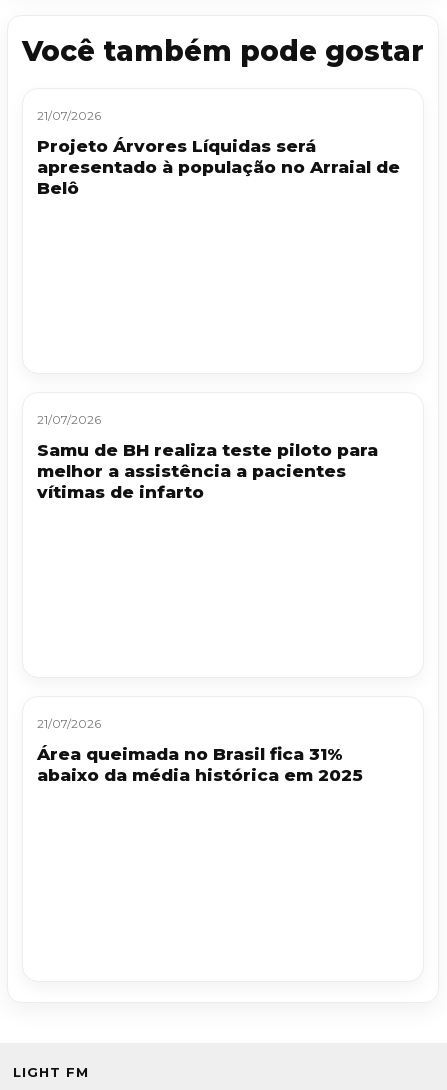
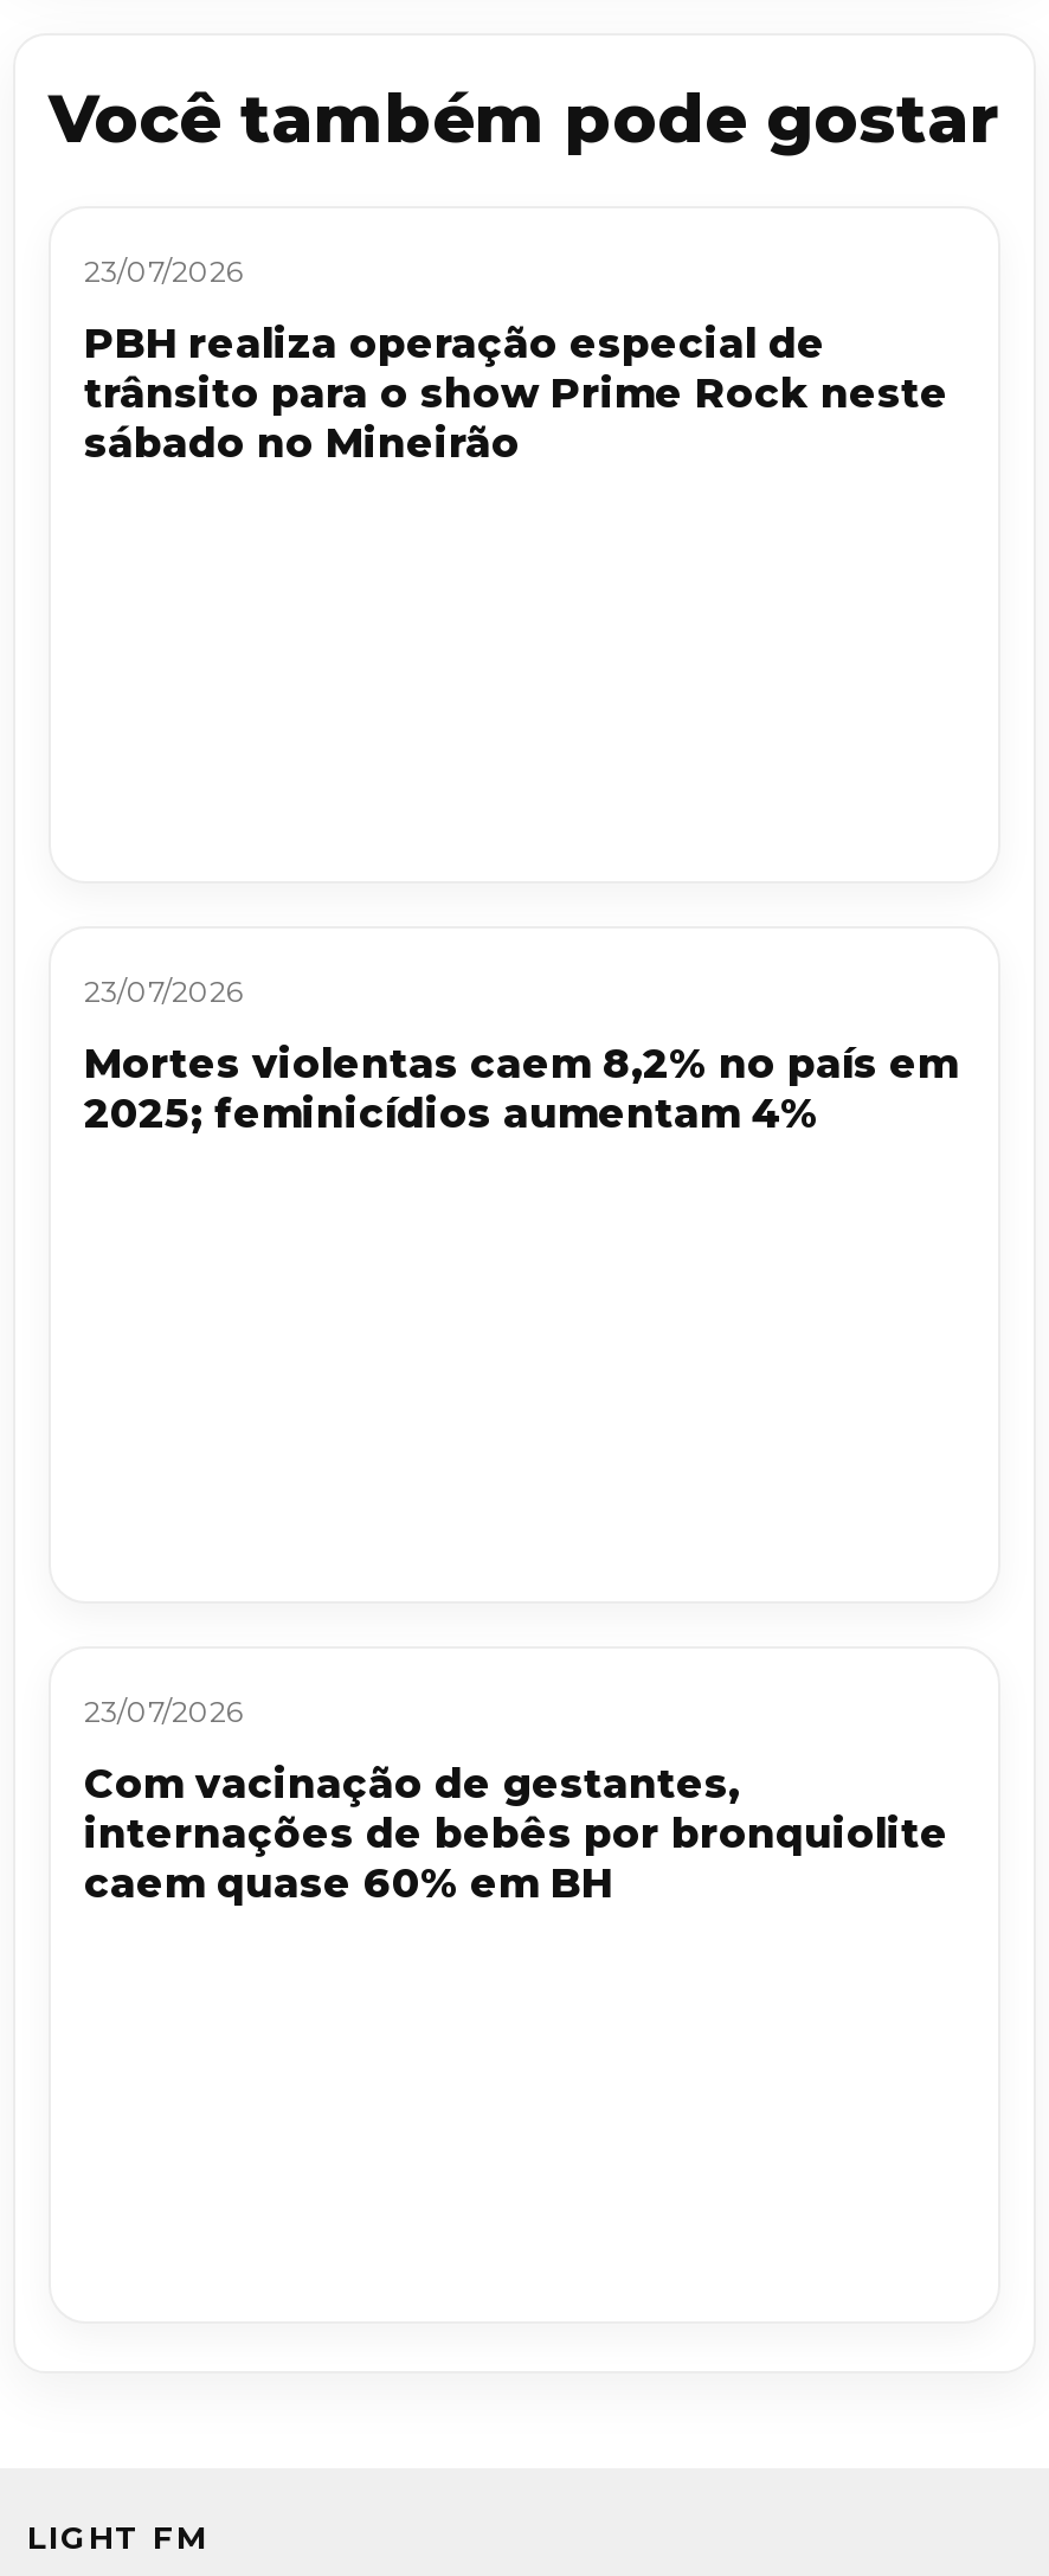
[37,108,101,123] 21/07/2026 -> [84,254,243,289] 23/07/2026
[37,136,400,198] Projeto Árvores Líquidas será | apresentado à população no Arraial de | Belô -> [84,320,948,467] PBH realiza operação especial de | trânsito para o show Prime Rock neste | sábado no Mineirão
[37,412,101,427] 21/07/2026 -> [84,974,243,1010] 23/07/2026
[37,440,378,502] Samu de BH realiza teste piloto para | melhor a assistência a pacientes | vítimas de infarto -> [84,1040,958,1137] Mortes violentas caem 8,2% no país em | 2025; feminicídios aumentam 4%
[37,716,101,731] 21/07/2026 -> [84,1694,243,1730] 23/07/2026
[37,744,363,785] Área queimada no Brasil fica 31% | abaixo da média histórica em 2025 -> [84,1760,948,1907] Com vacinação de gestantes, | internações de bebês por bronquiolite | caem quase 60% em BH

